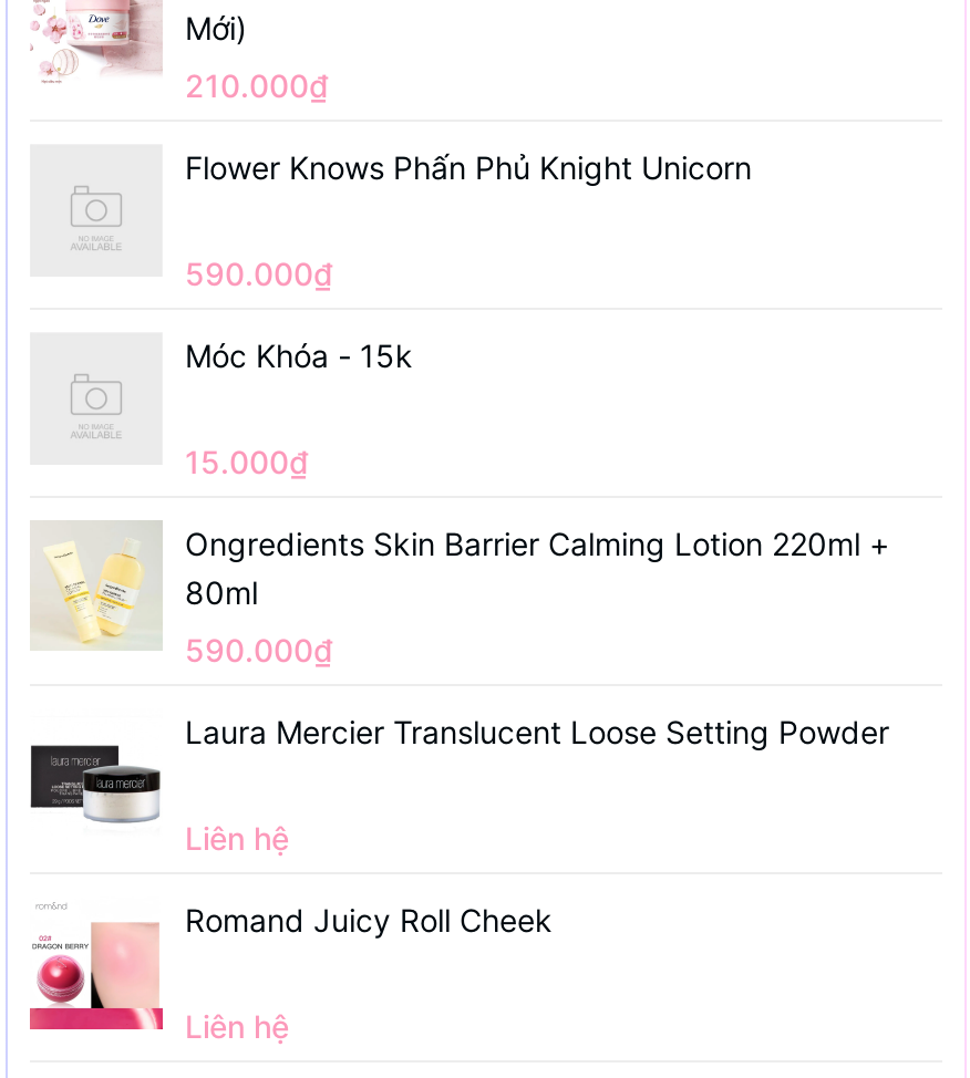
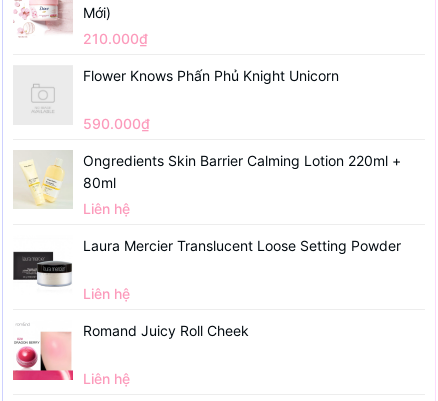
[185,336,413,480] Móc Khóa - 15k | 15.000₫ -> none
[185,631,333,668] 590.000₫ -> [83,200,130,217] Liên hệ

